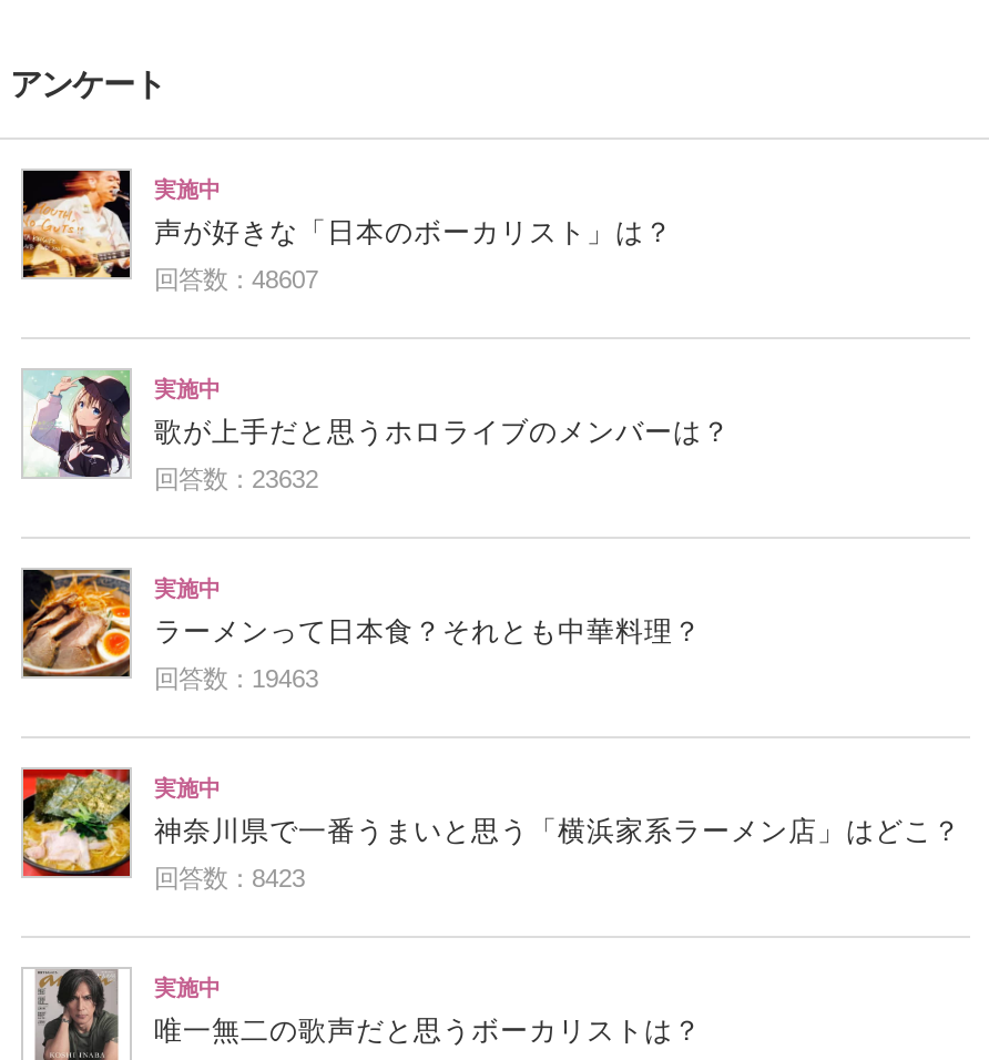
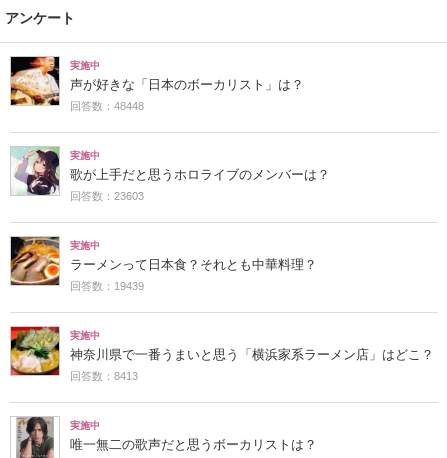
[154,266,318,292] 回答数：48607 -> [70,100,144,112] 回答数：48448
[154,465,318,492] 回答数：23632 -> [70,190,144,202] 回答数：23603
[154,665,318,692] 回答数：19463 -> [70,280,144,292] 回答数：19439
[154,865,305,891] 回答数：8423 -> [70,370,138,382] 回答数：8413

